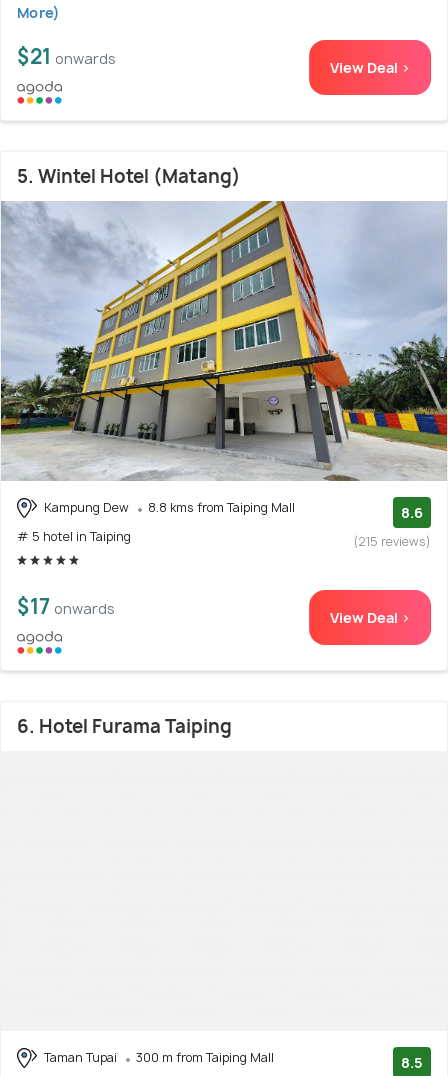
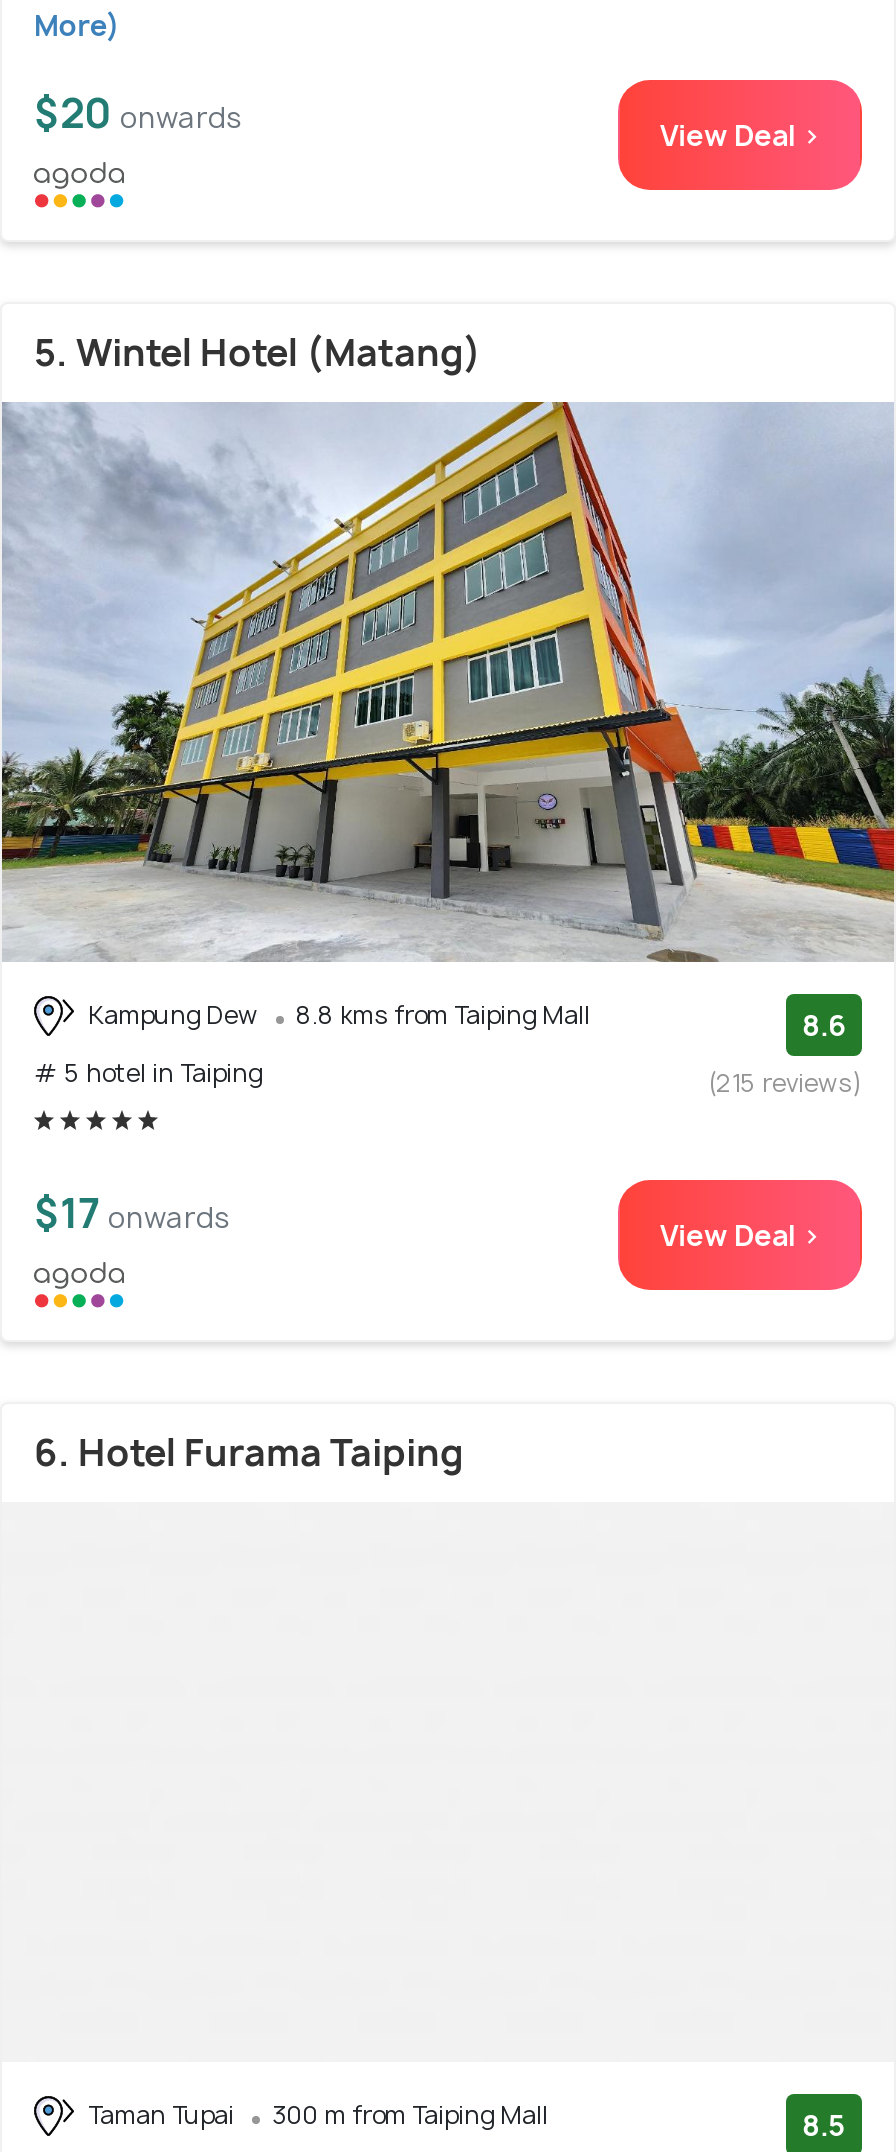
[17,43,116,70] $21 onwards -> [34,86,242,140] $20 onwards

